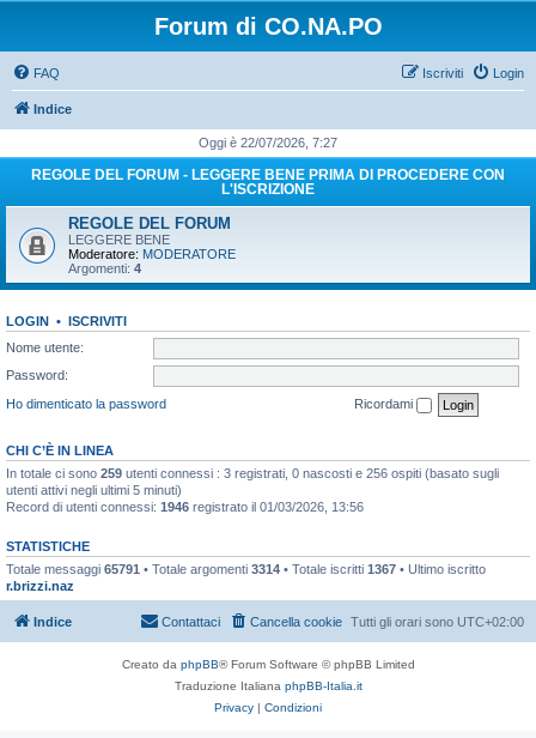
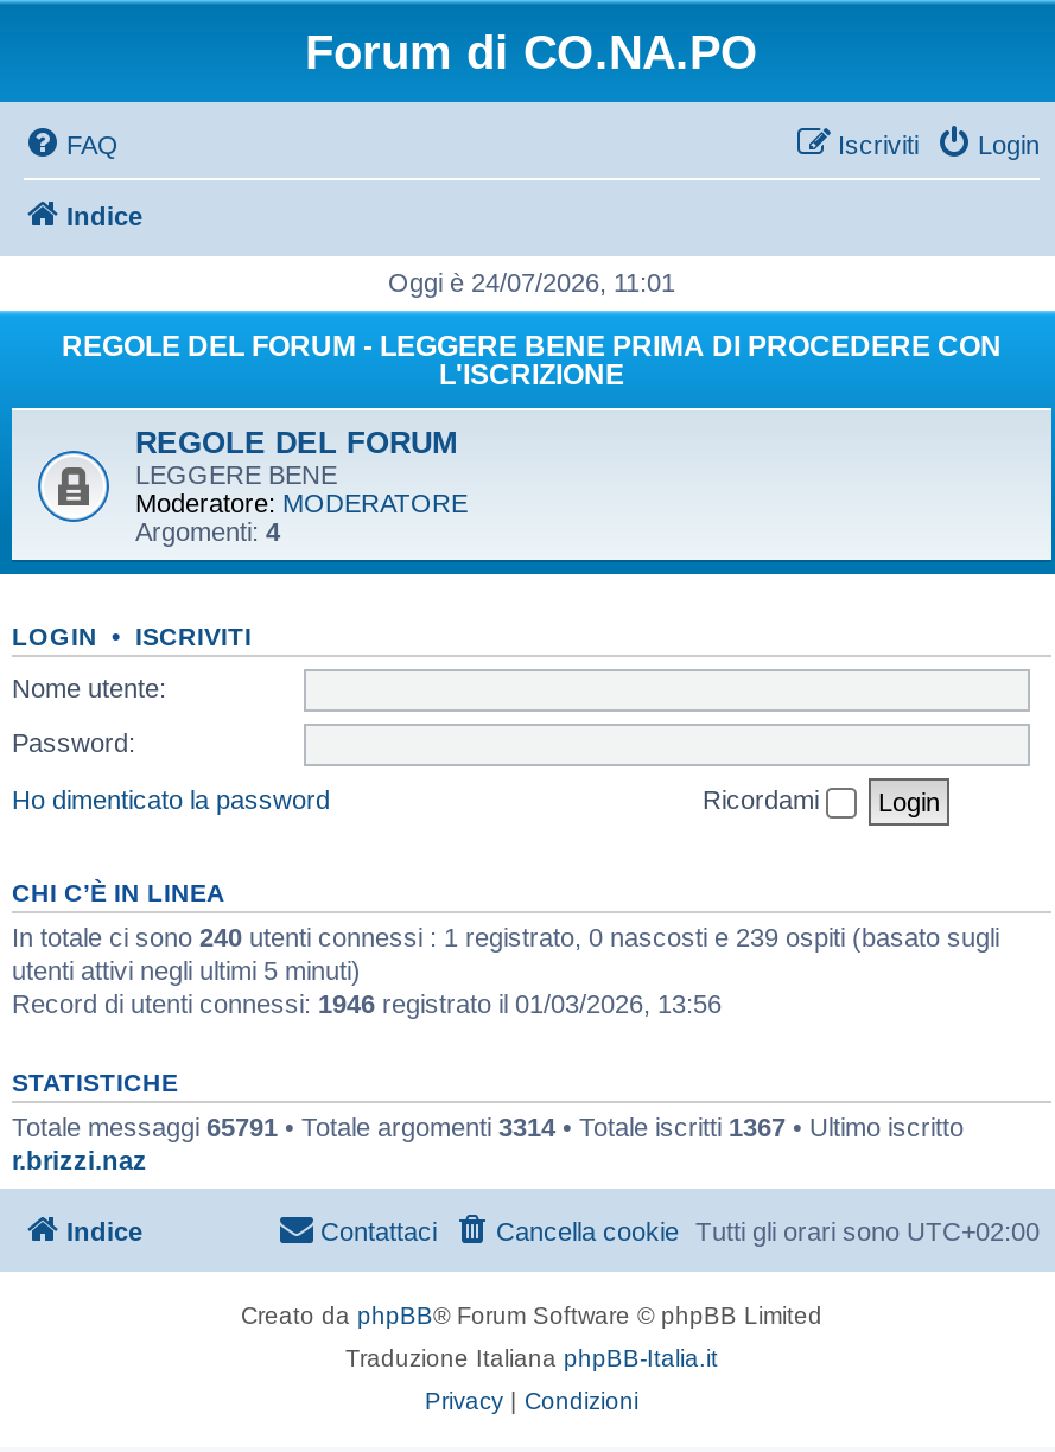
[199,135,337,150] Oggi è 22/07/2026, 7:27 -> [388,268,675,297] Oggi è 24/07/2026, 11:01
[6,465,499,480] In totale ci sono 259 utenti connessi : 3 registrati, 0 nascosti e 256 ospiti (basato sugli -> [12,922,999,950] In totale ci sono 240 utenti connessi : 1 registrato, 0 nascosti e 239 ospiti (basato sugli

